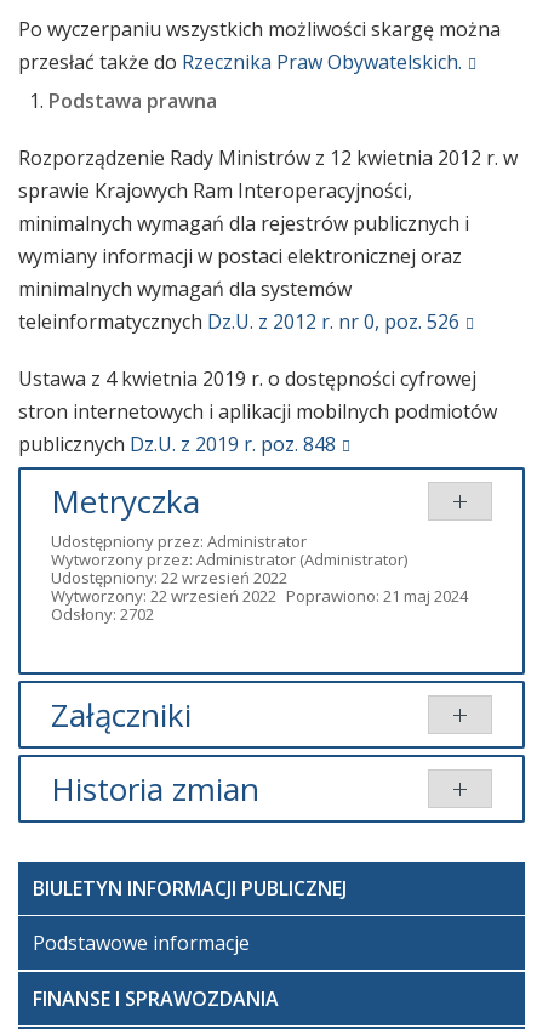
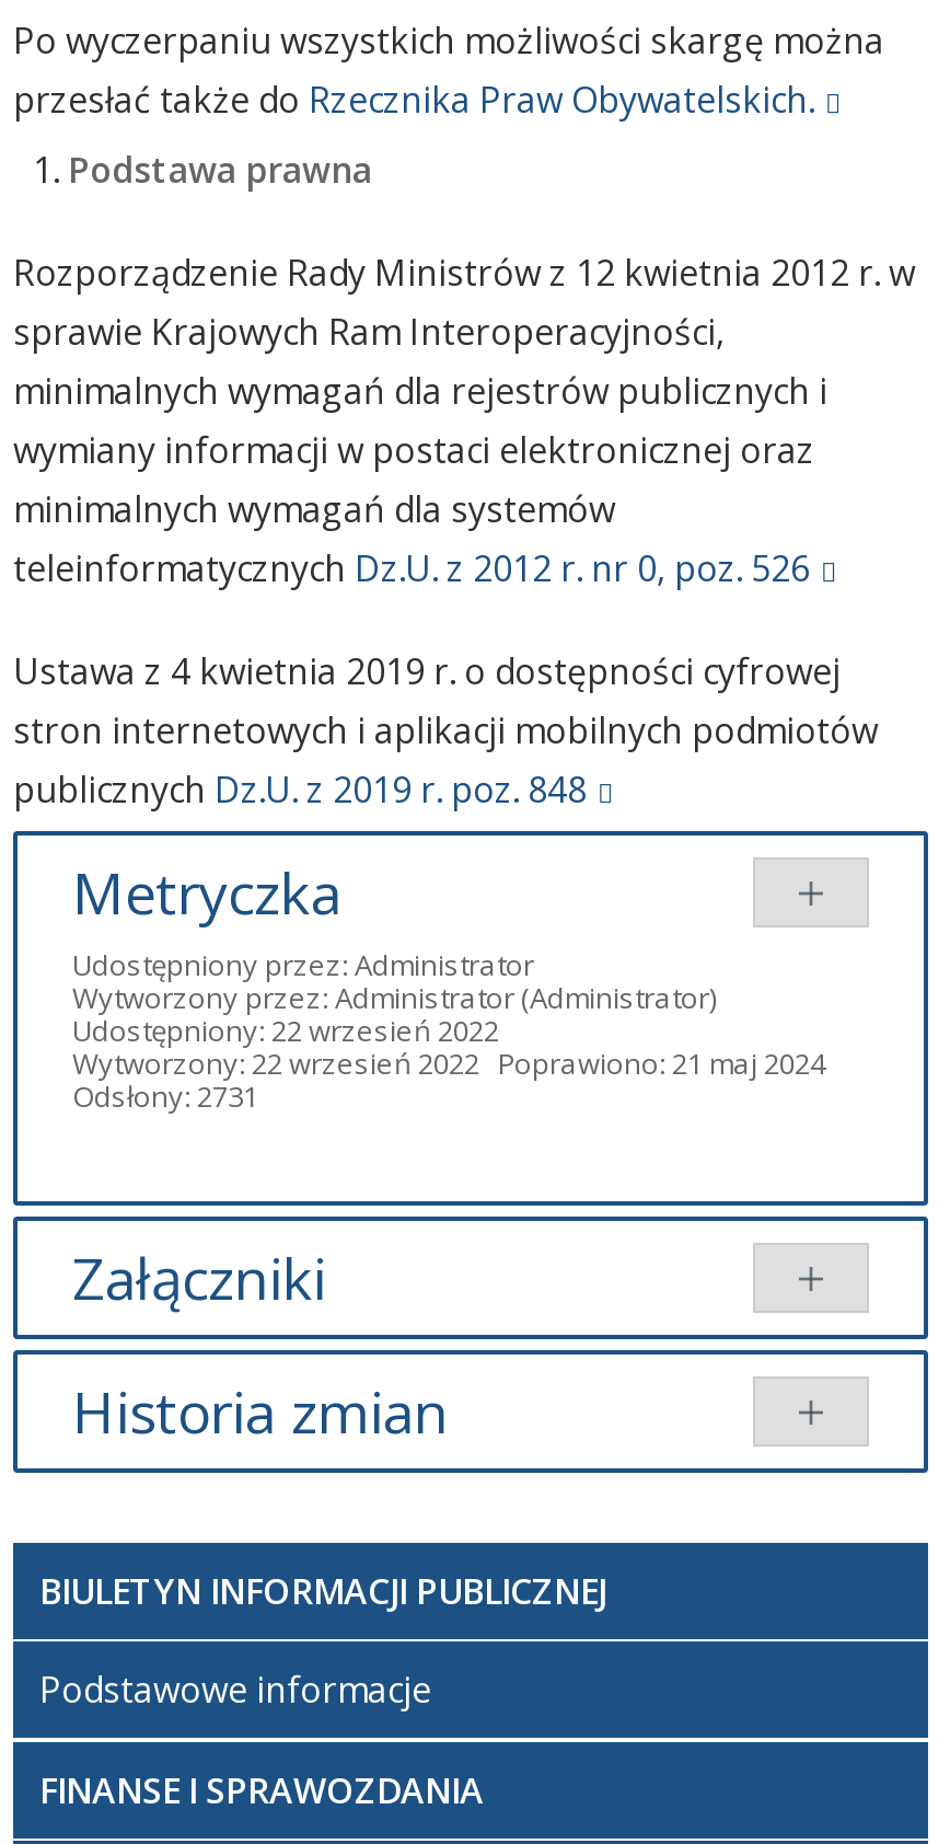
[51,603,154,625] Odsłony: 2702 -> [72,1076,258,1116] Odsłony: 2731

